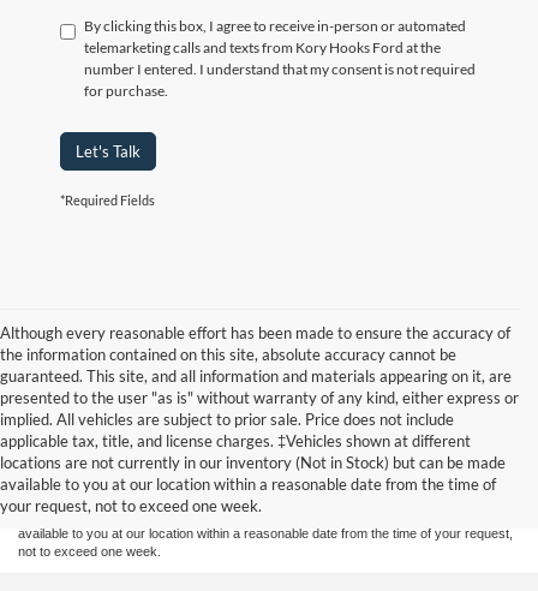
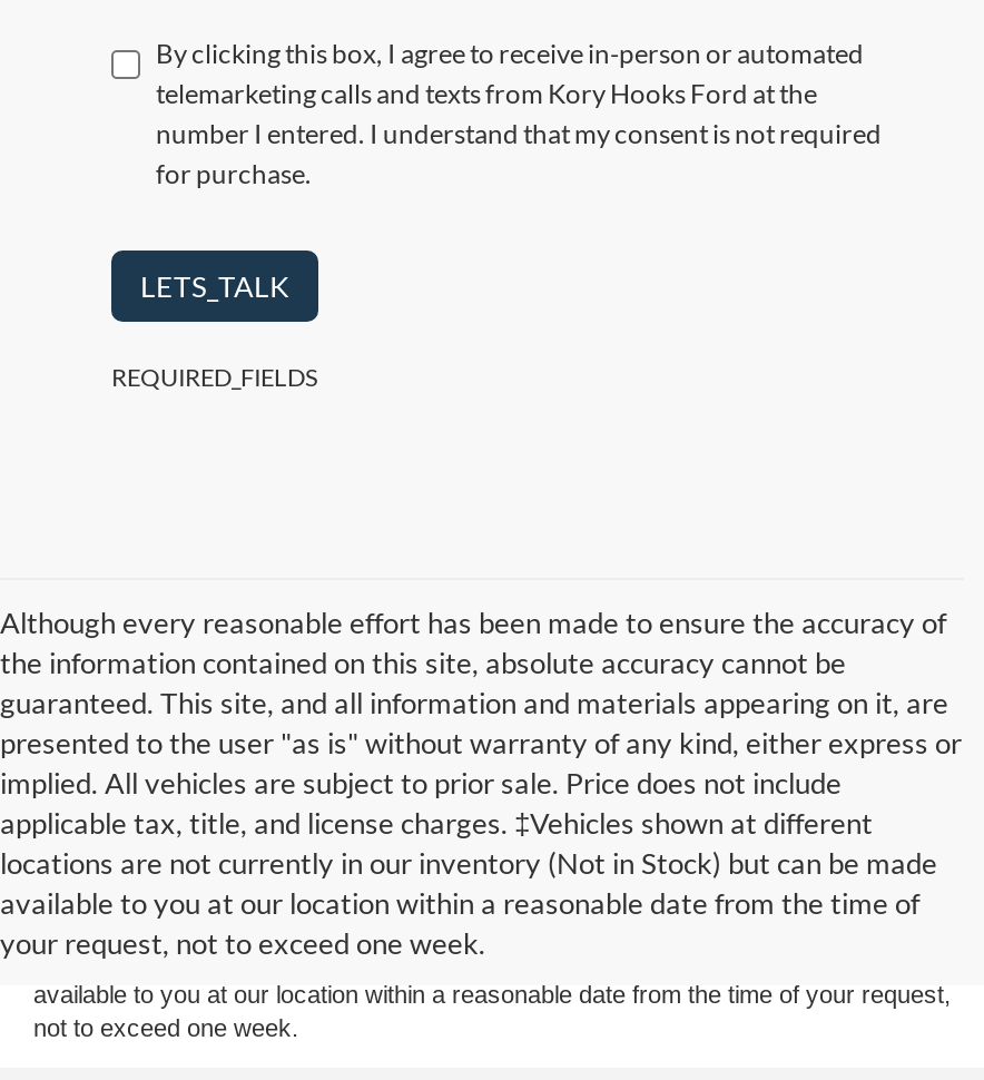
[76,141,141,161] Let's Talk -> [140,268,289,303] LETS_TALK
[60,192,155,207] *Required Fields -> [111,361,318,390] REQUIRED_FIELDS

